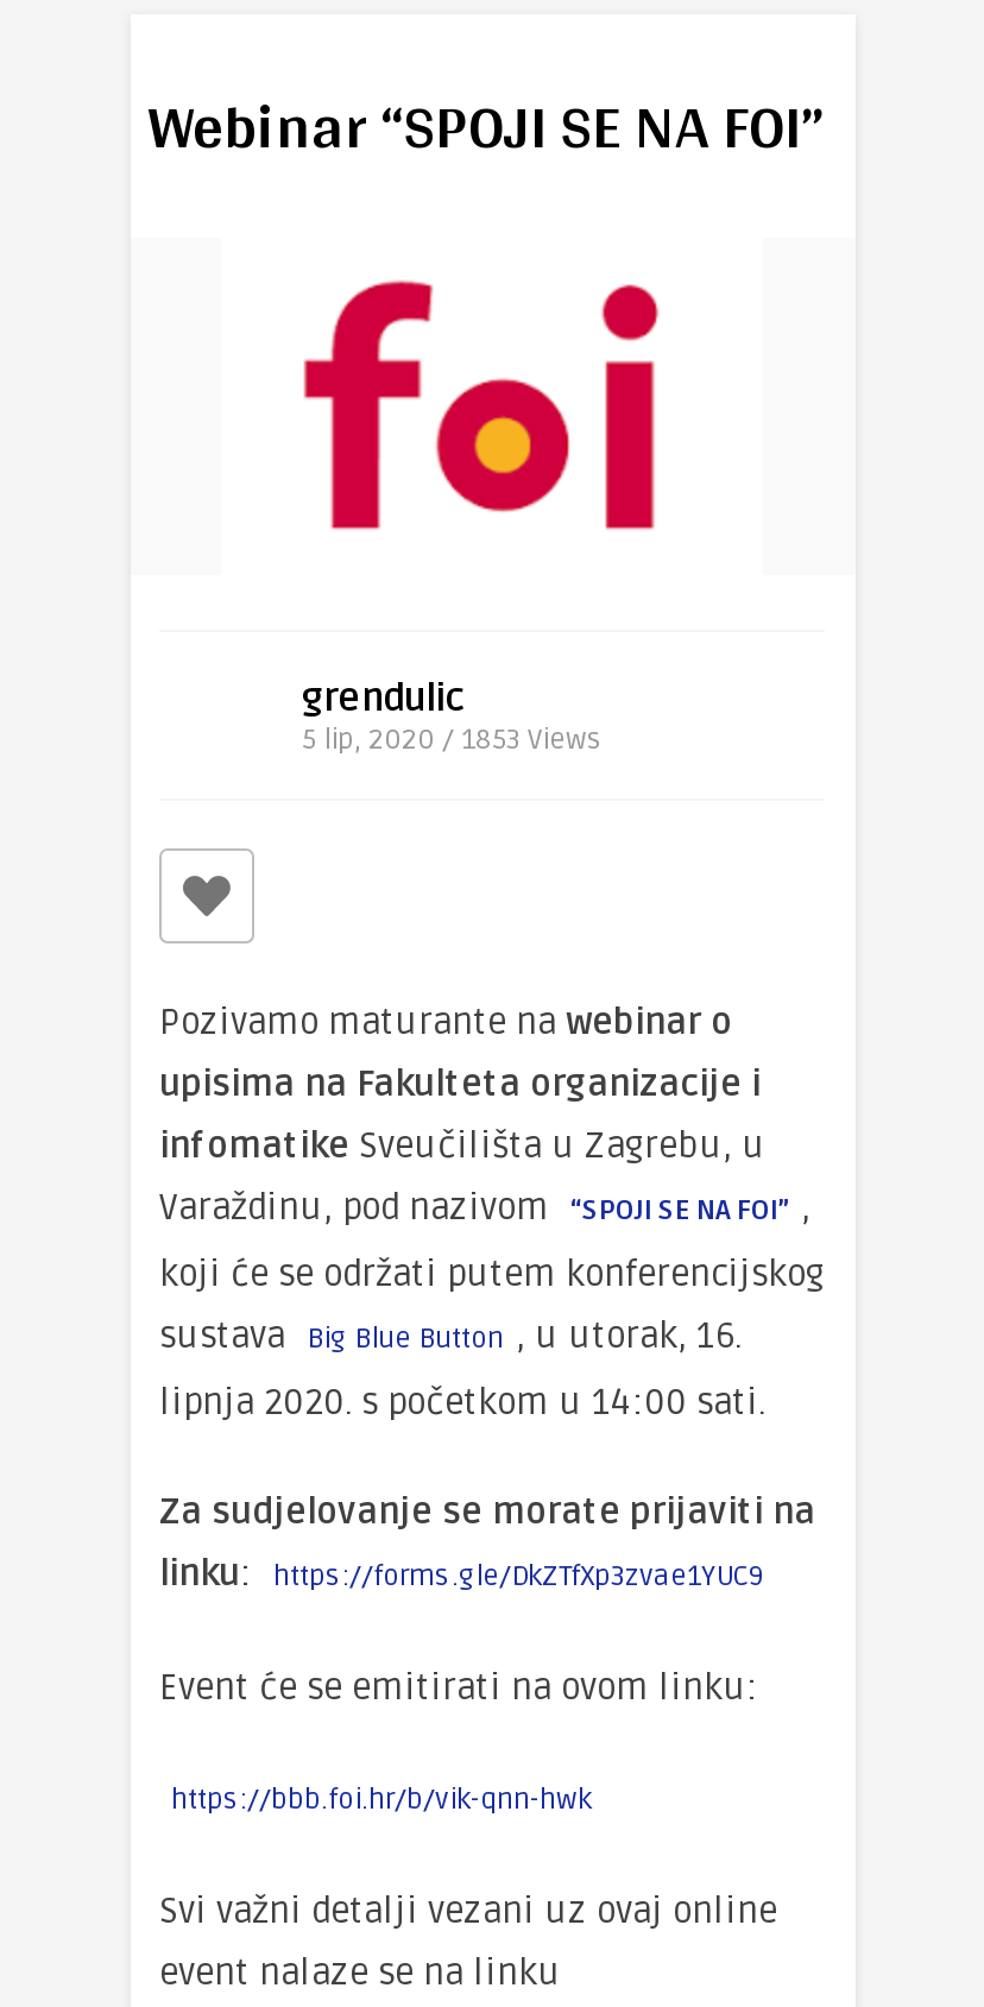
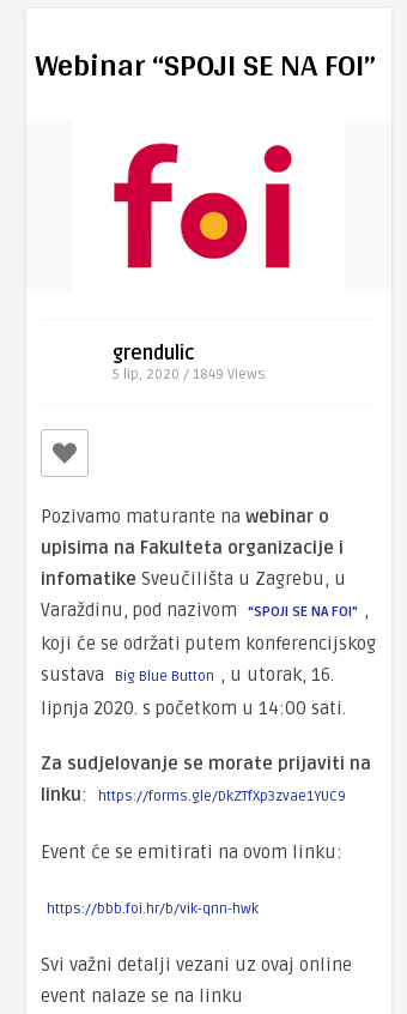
[302,722,604,758] 5 lip, 2020 / 1853 Views -> [113,366,266,384] 5 lip, 2020 / 1849 Views

